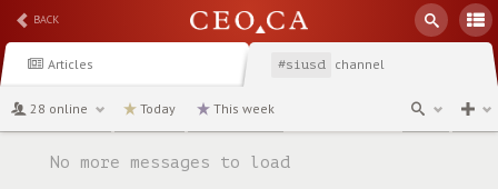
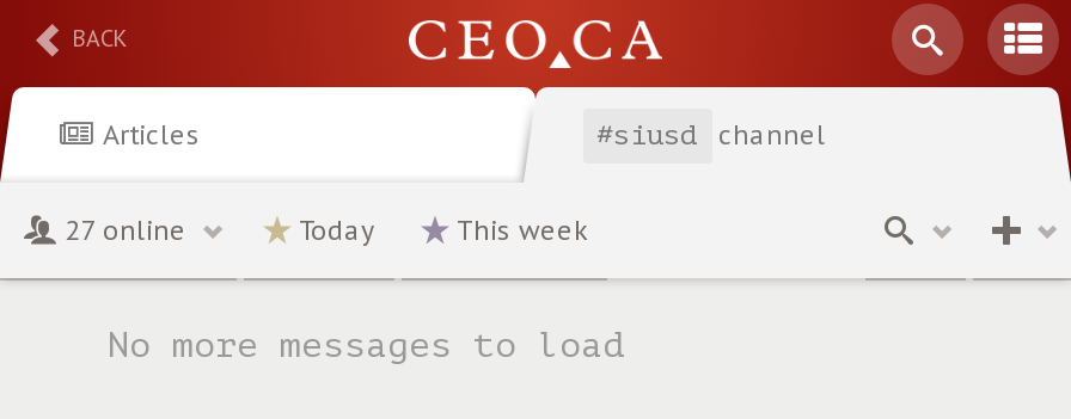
[27,100,91,117] 28 online -> [57,211,194,247] 27 online

